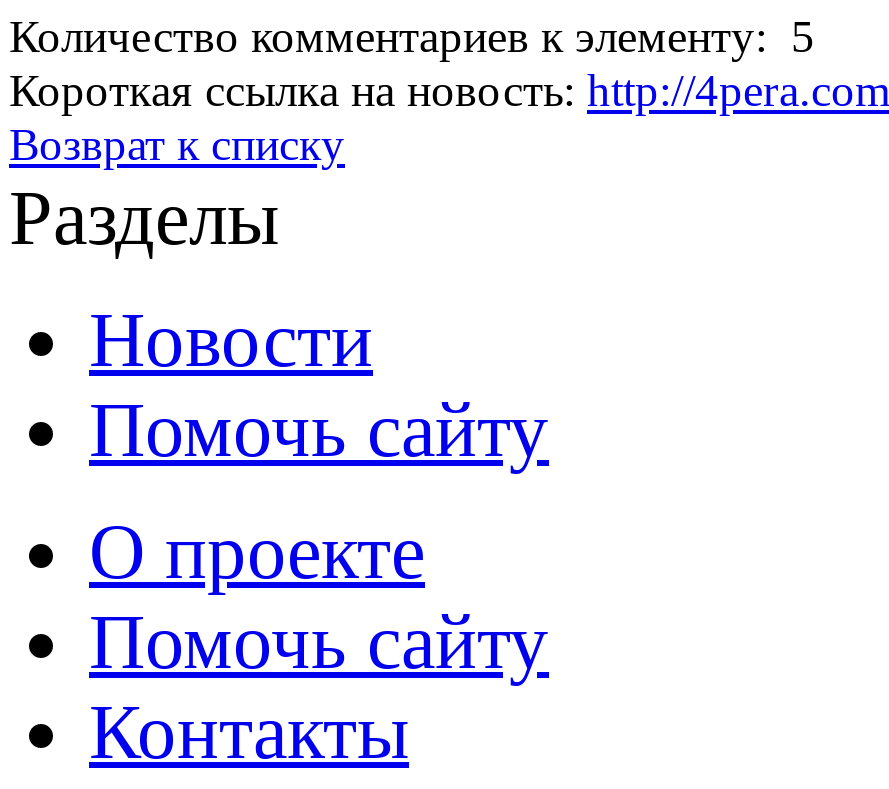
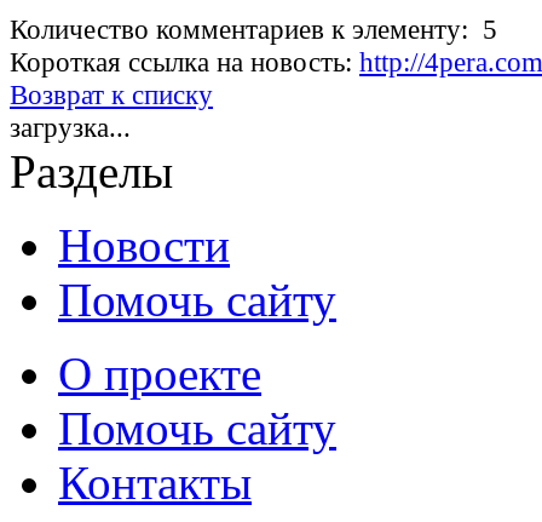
none -> [10,112,131,143] загрузка...

